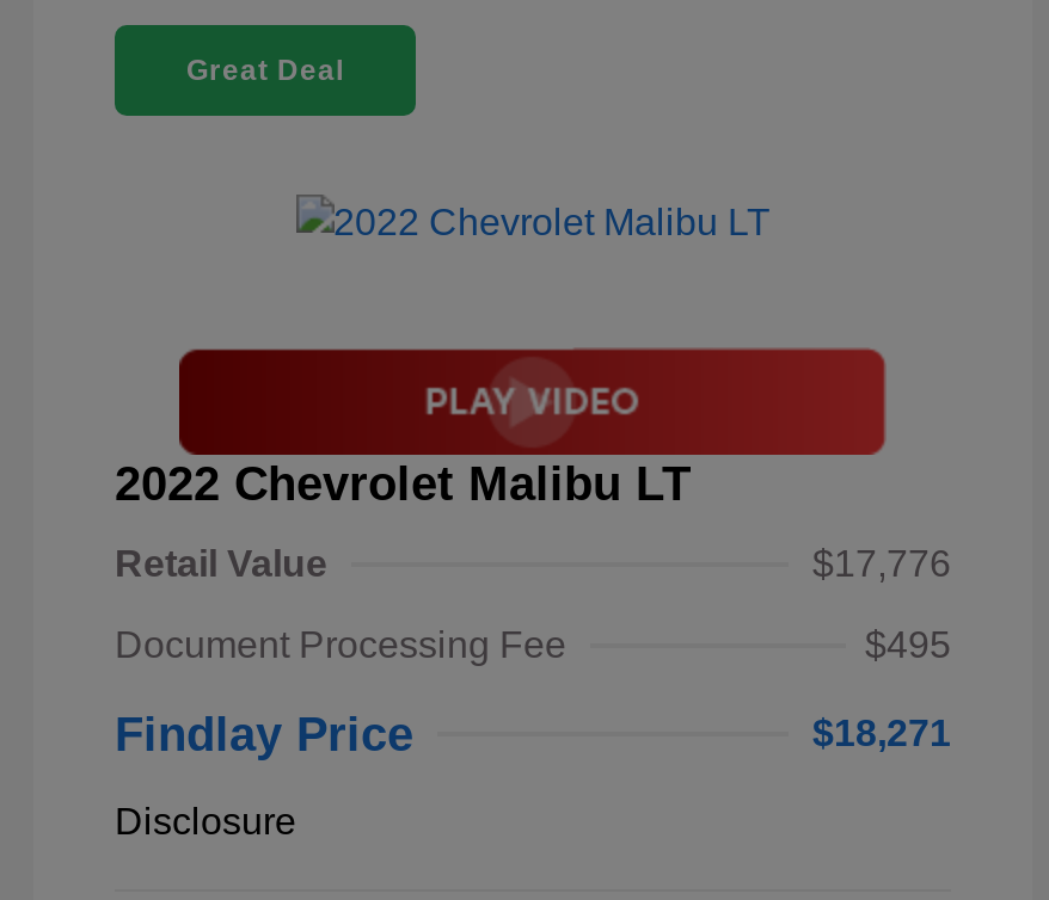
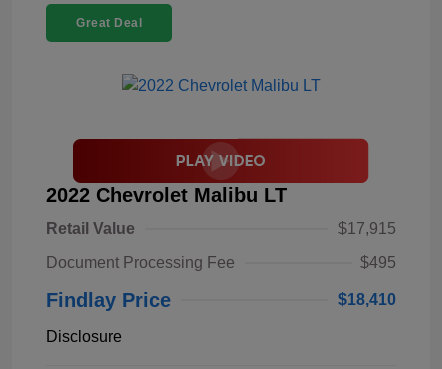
[812,542,951,582] $17,776 -> [338,220,396,237] $17,915
[812,711,951,752] $18,271 -> [338,291,396,308] $18,410

